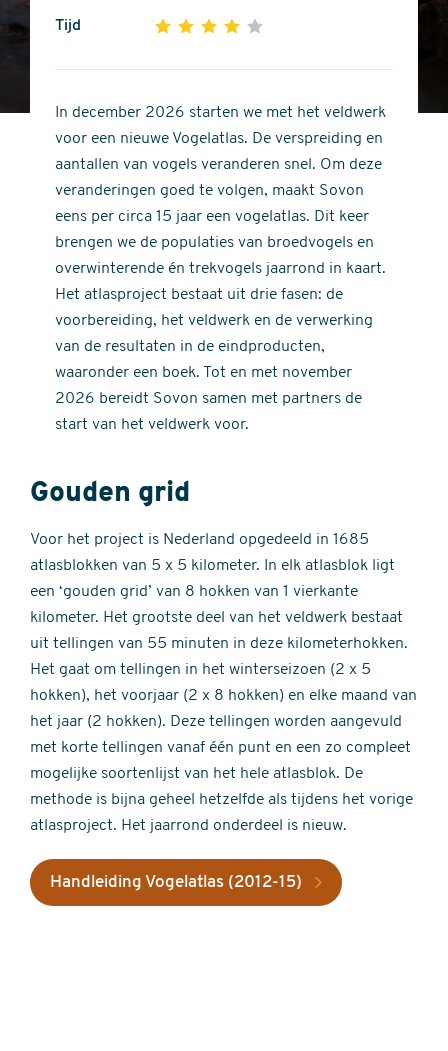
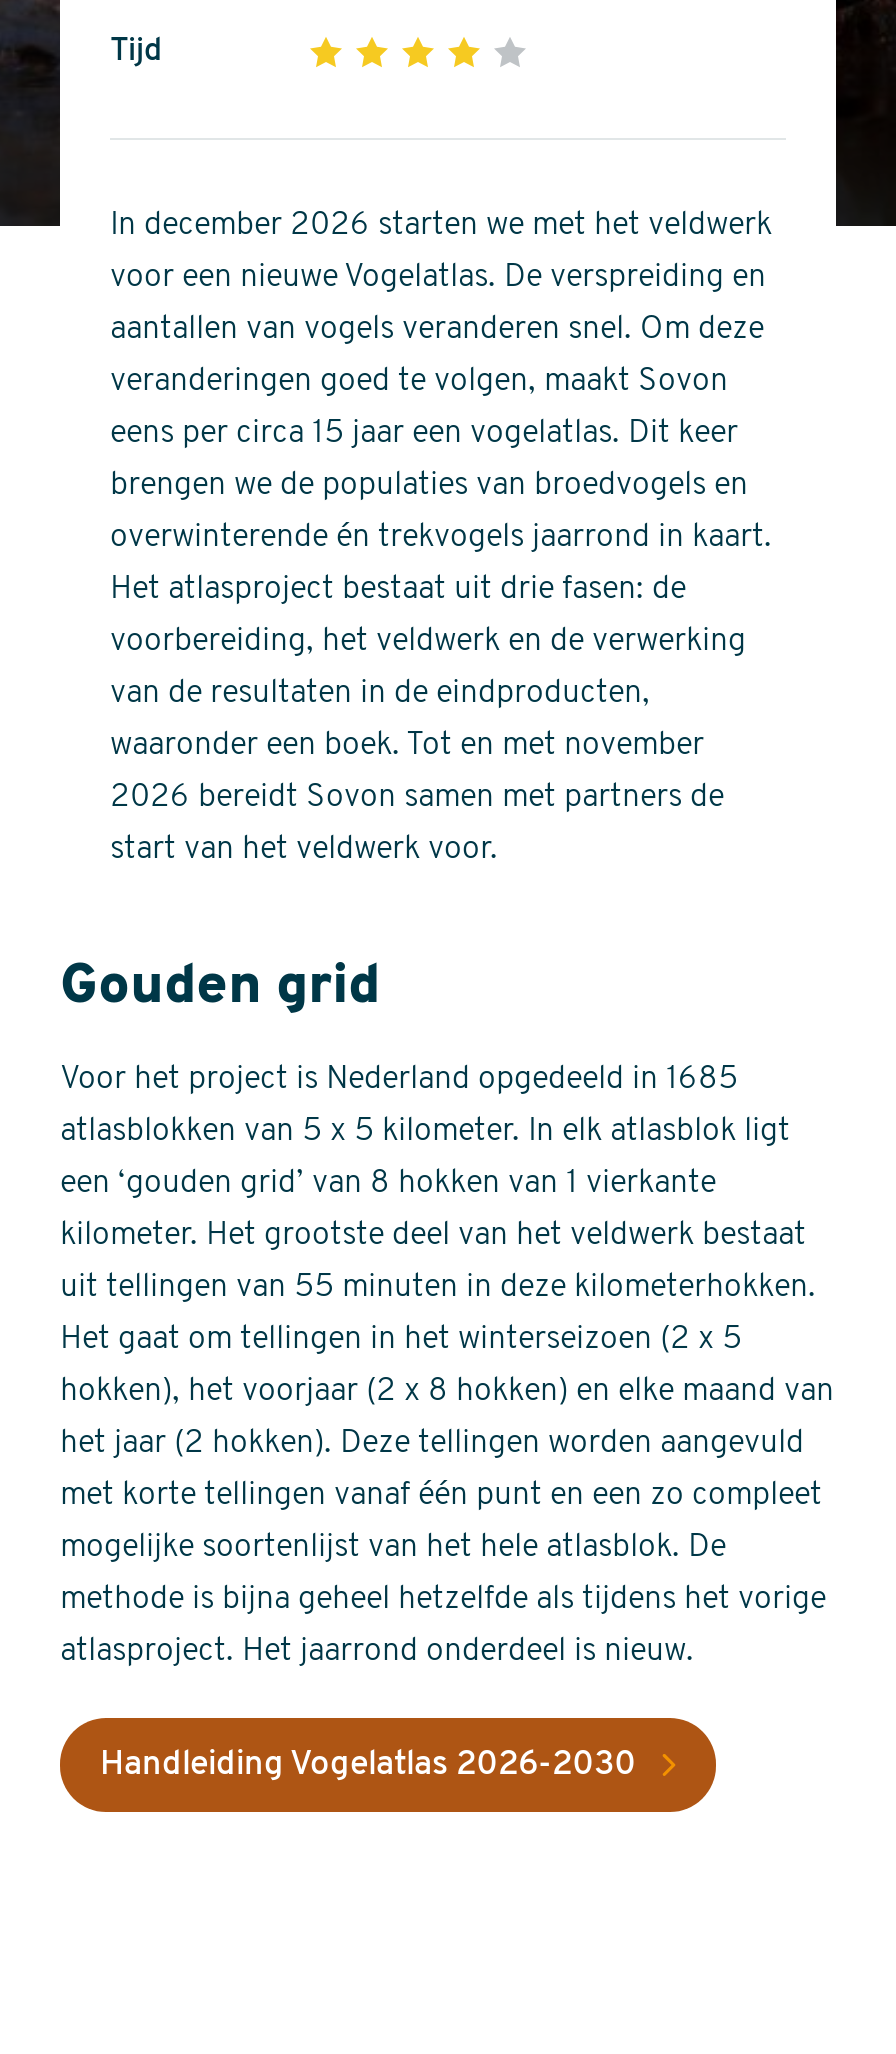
[50,859,358,906] [image] | Handleiding Vogelatlas (2012-15) -> [100,1716,718,1814] [image] | Handleiding Vogelatlas 2026-2030

